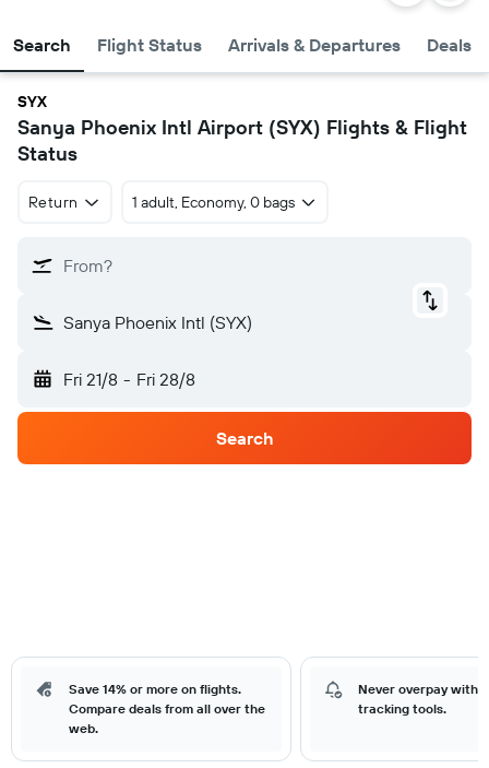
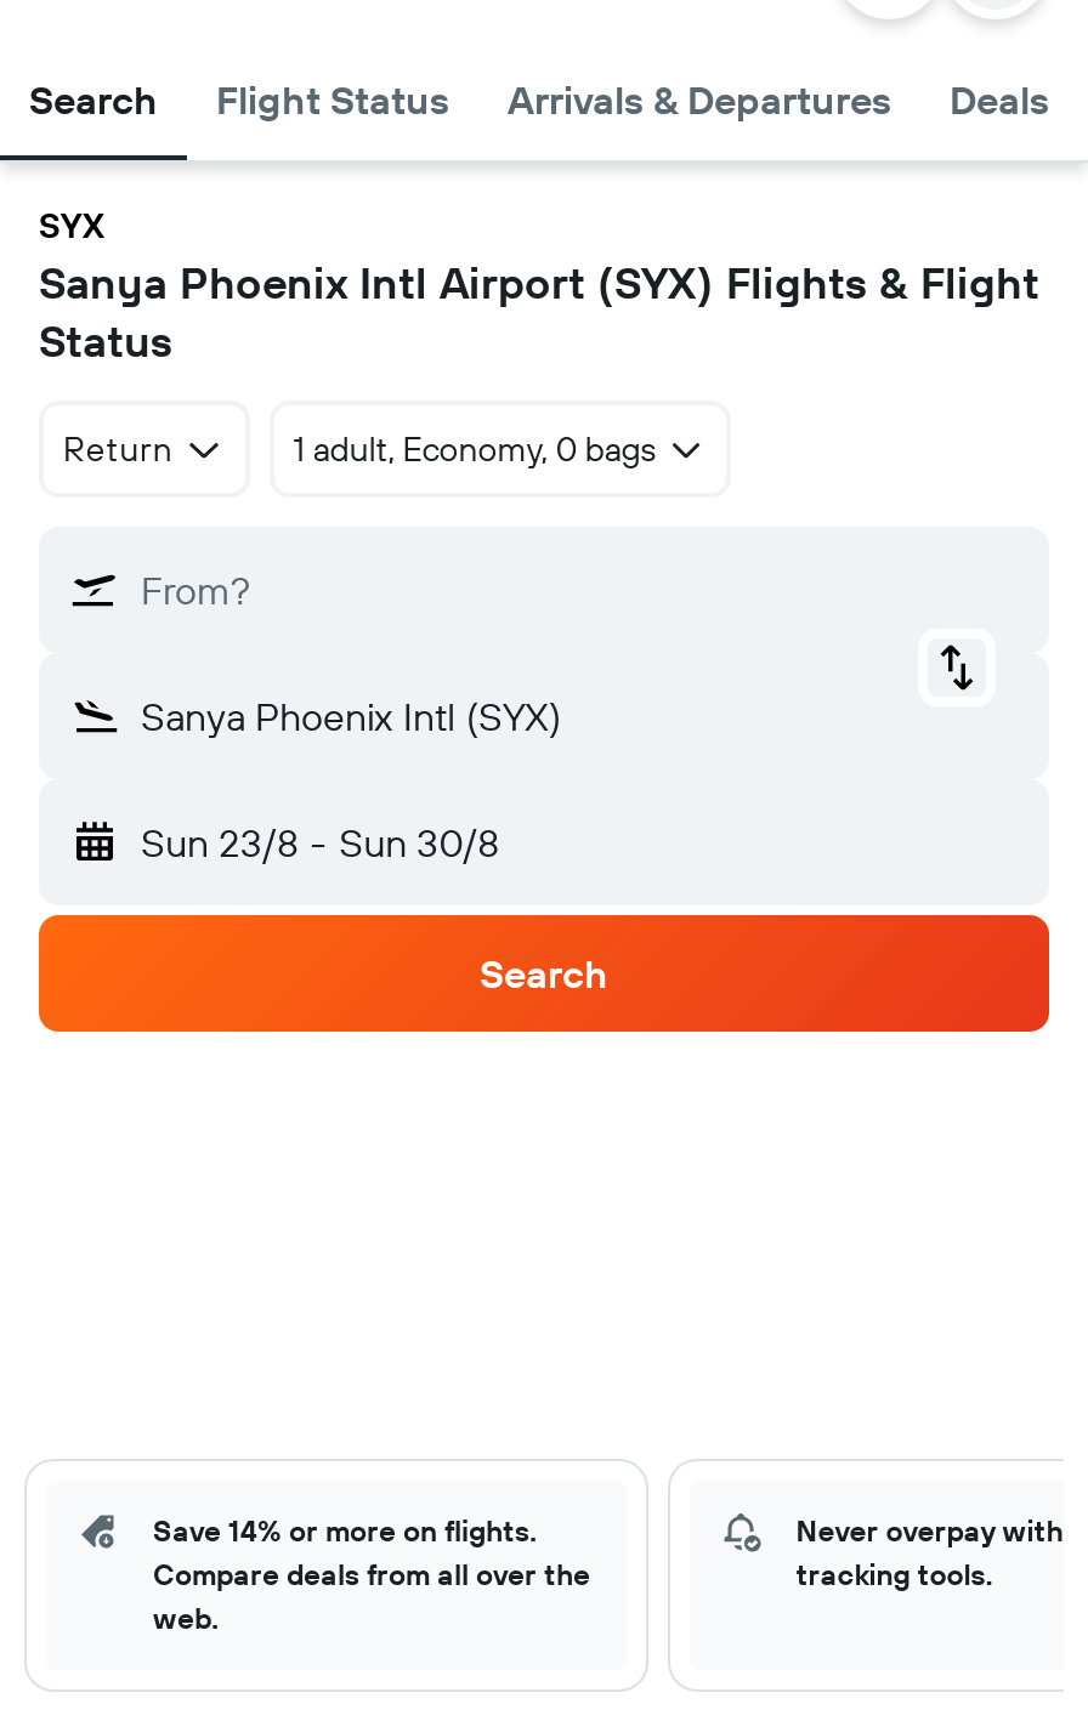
[63,368,195,390] Fri 21/8 - Fri 28/8 -> [141,818,499,867] Sun 23/8 - Sun 30/8

